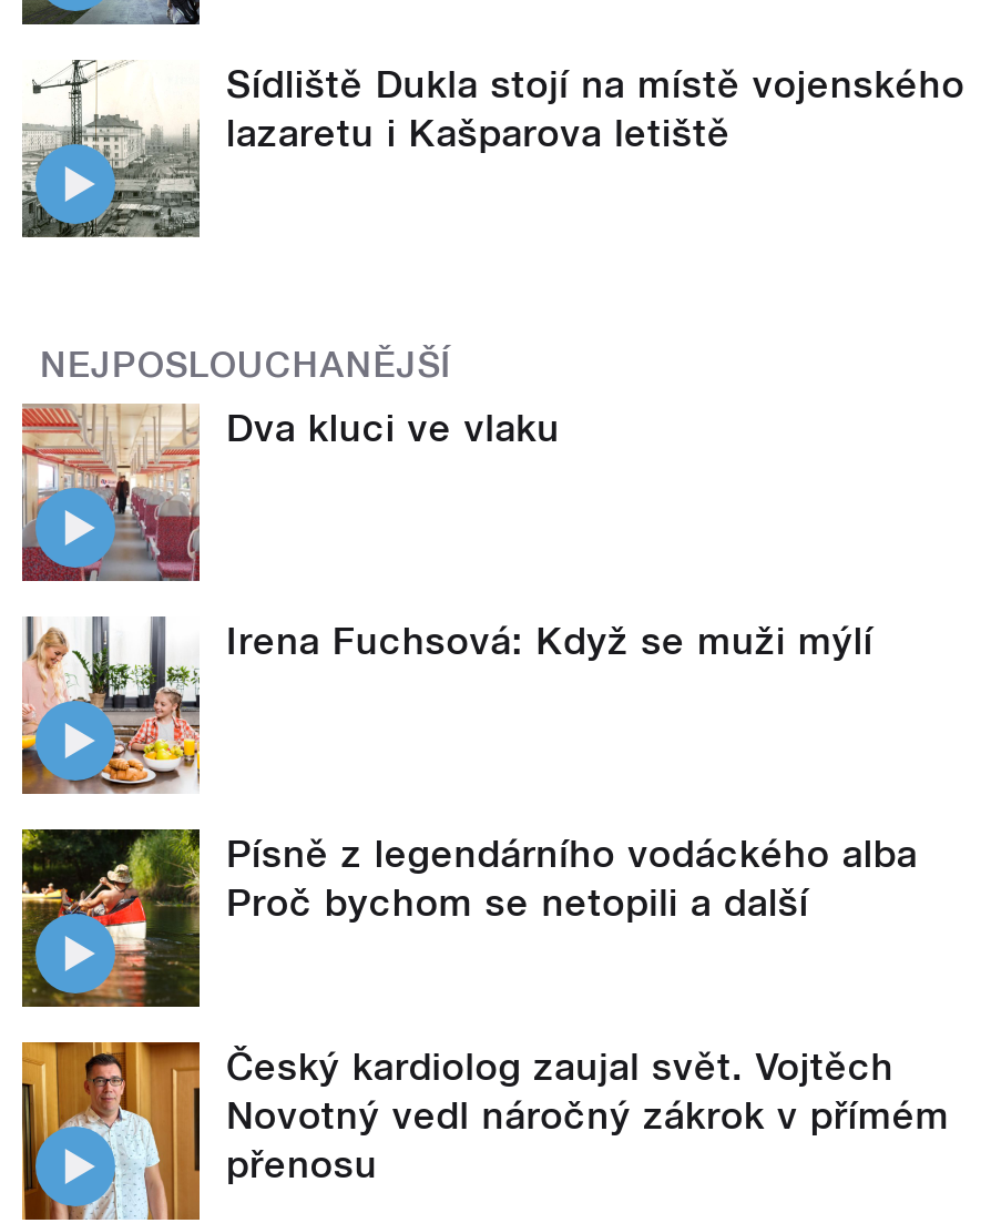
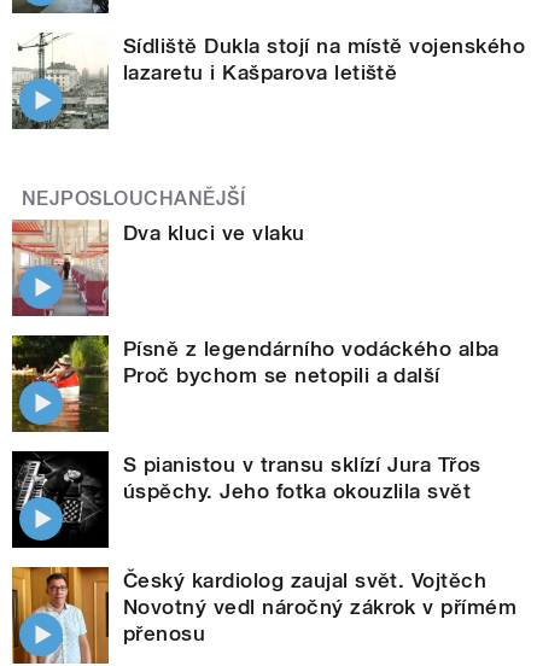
[20,616,873,794] [image] | Irena Fuchsová: Když se muži mýlí -> none
moved [18,825,917,1011] -> [10,333,499,434]: [image] | Písně z legendárního vodáckého alba | Proč bychom se netopili a další
none -> [11,450,481,549] [image] | S pianistou v transu sklízí Jura Třos | úspěchy. Jeho fotka okouzlila svět

